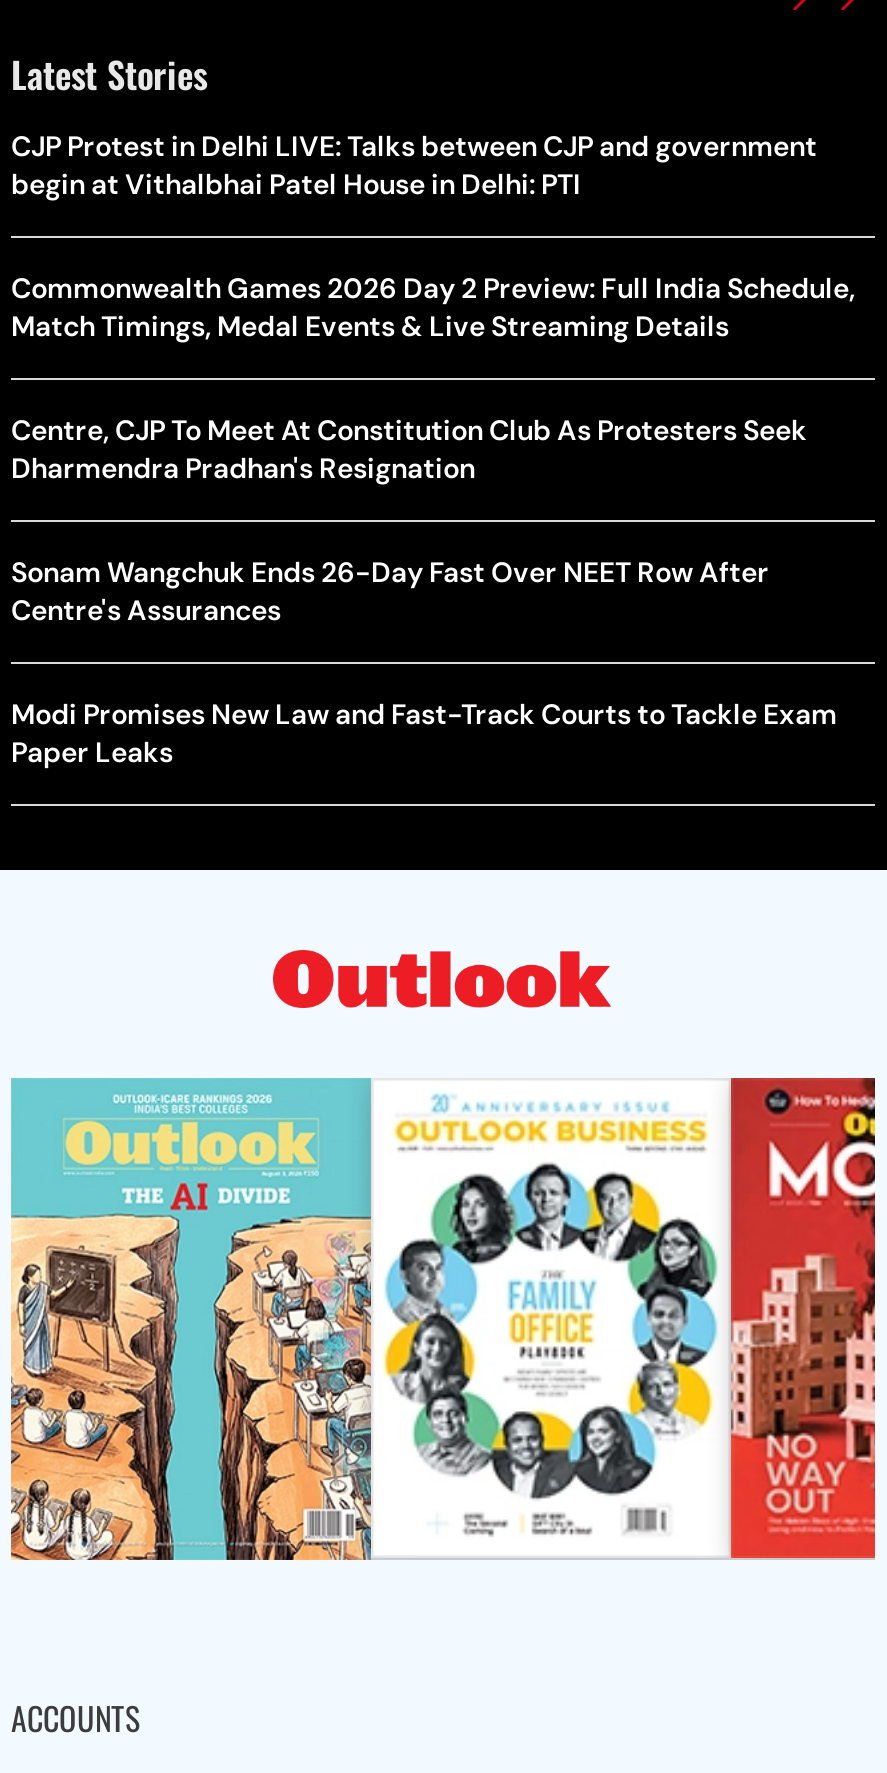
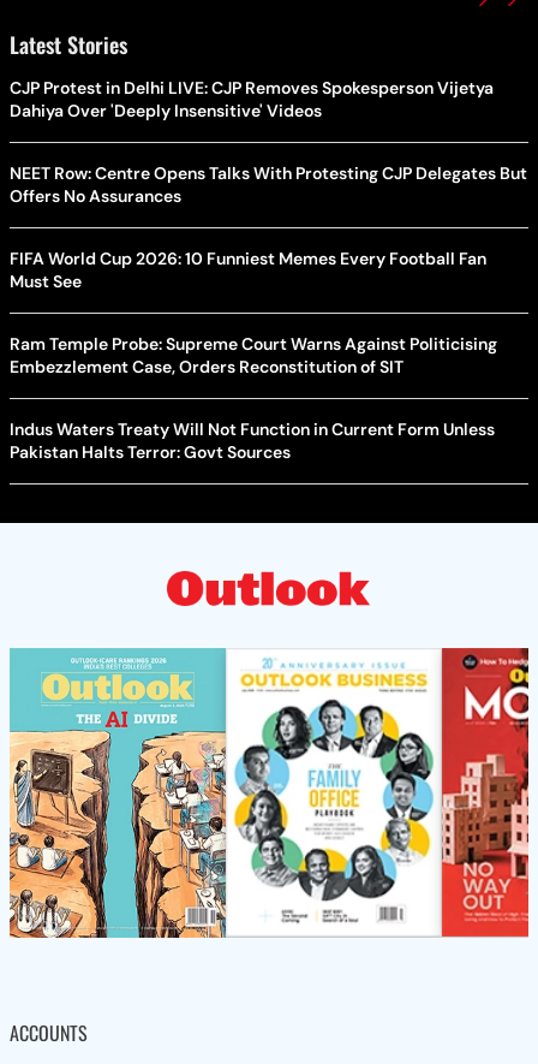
[11,129,817,203] CJP Protest in Delhi LIVE: Talks between CJP and government | begin at Vithalbhai Patel House in Delhi: PTI -> [10,77,494,122] CJP Protest in Delhi LIVE: CJP Removes Spokesperson Vijetya | Dahiya Over 'Deeply Insensitive' Videos
[11,271,855,345] Commonwealth Games 2026 Day 2 Preview: Full India Schedule, | Match Timings, Medal Events & Live Streaming Details -> [10,163,527,207] NEET Row: Centre Opens Talks With Protesting CJP Delegates But | Offers No Assurances
[11,413,807,487] Centre, CJP To Meet At Constitution Club As Protesters Seek | Dharmendra Pradhan's Resignation -> [10,248,486,293] FIFA World Cup 2026: 10 Funniest Memes Every Football Fan | Must See
[11,555,769,629] Sonam Wangchuk Ends 26-Day Fast Over NEET Row After | Centre's Assurances -> [10,334,497,378] Ram Temple Probe: Supreme Court Warns Against Politicising | Embezzlement Case, Orders Reconstitution of SIT
[11,697,837,771] Modi Promises New Law and Fast-Track Courts to Tackle Exam | Paper Leaks -> [10,419,495,463] Indus Waters Treaty Will Not Function in Current Form Unless | Pakistan Halts Terror: Govt Sources

